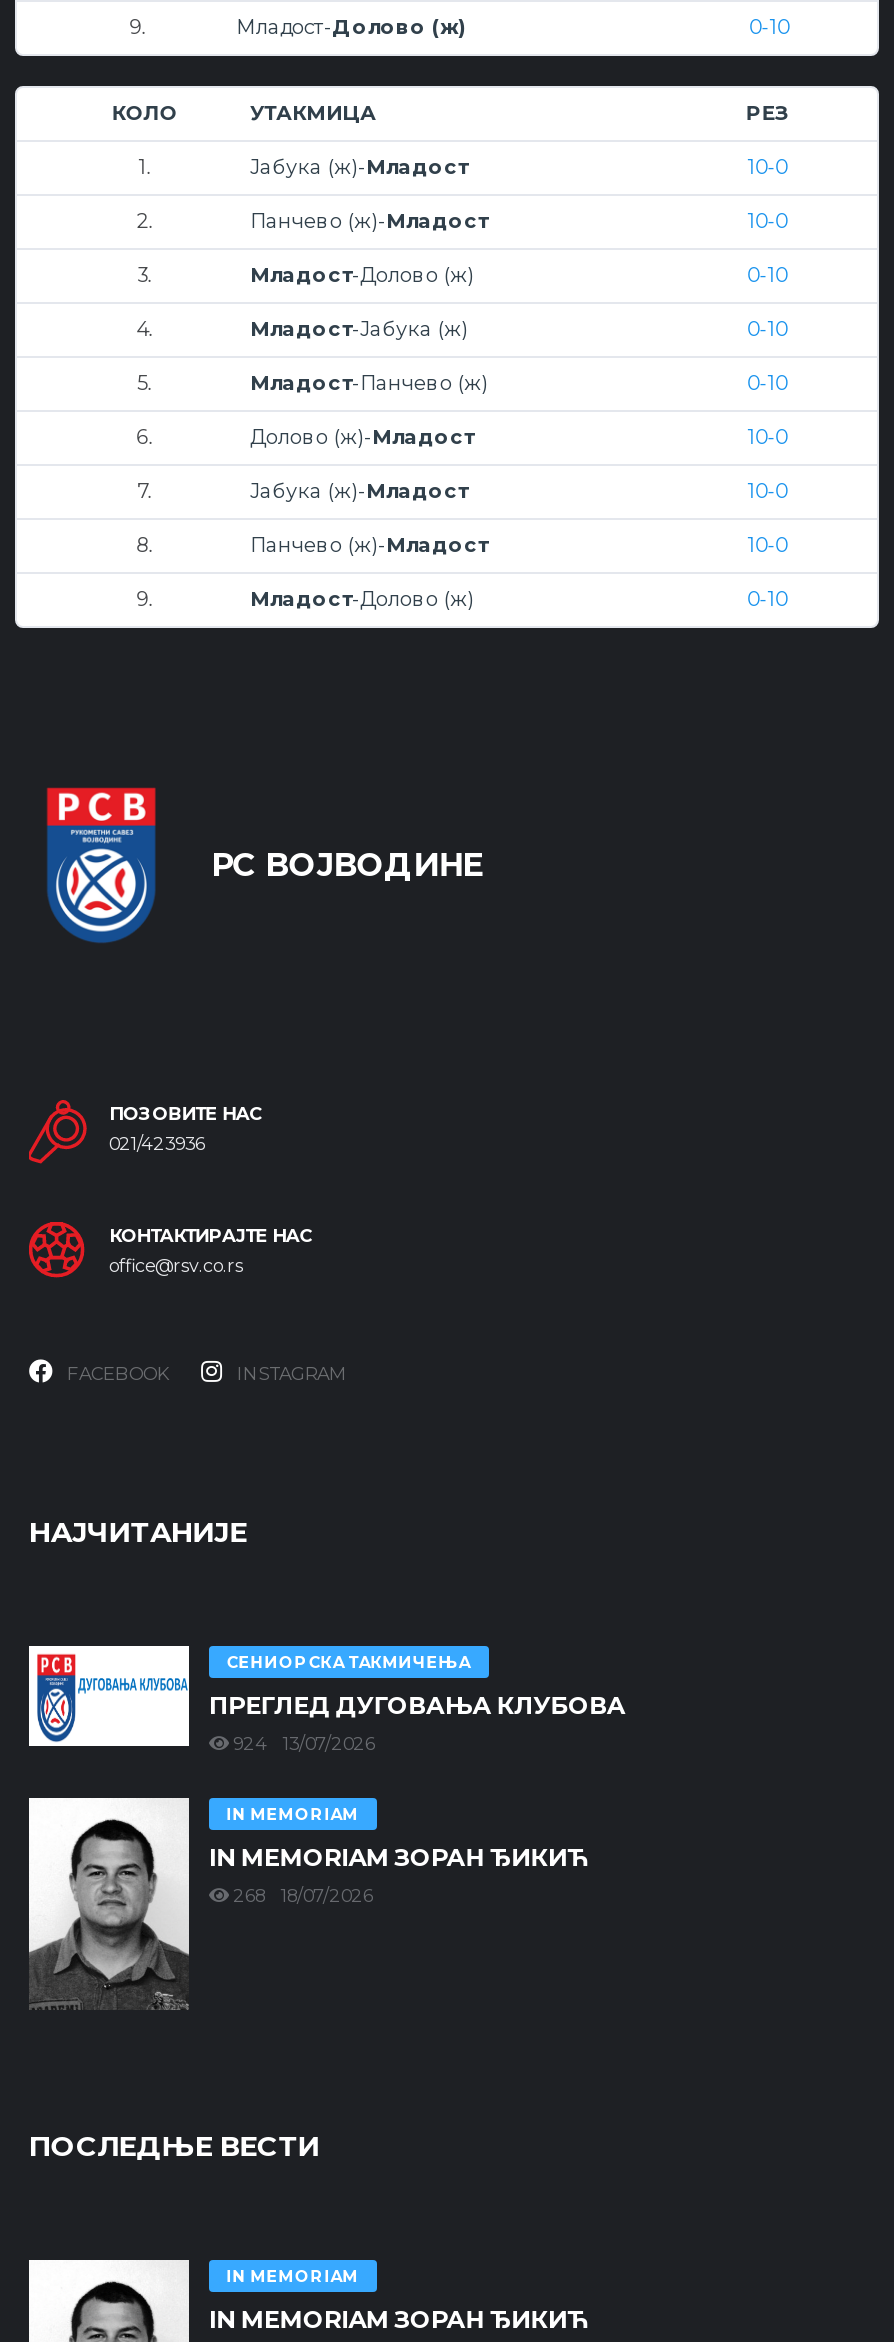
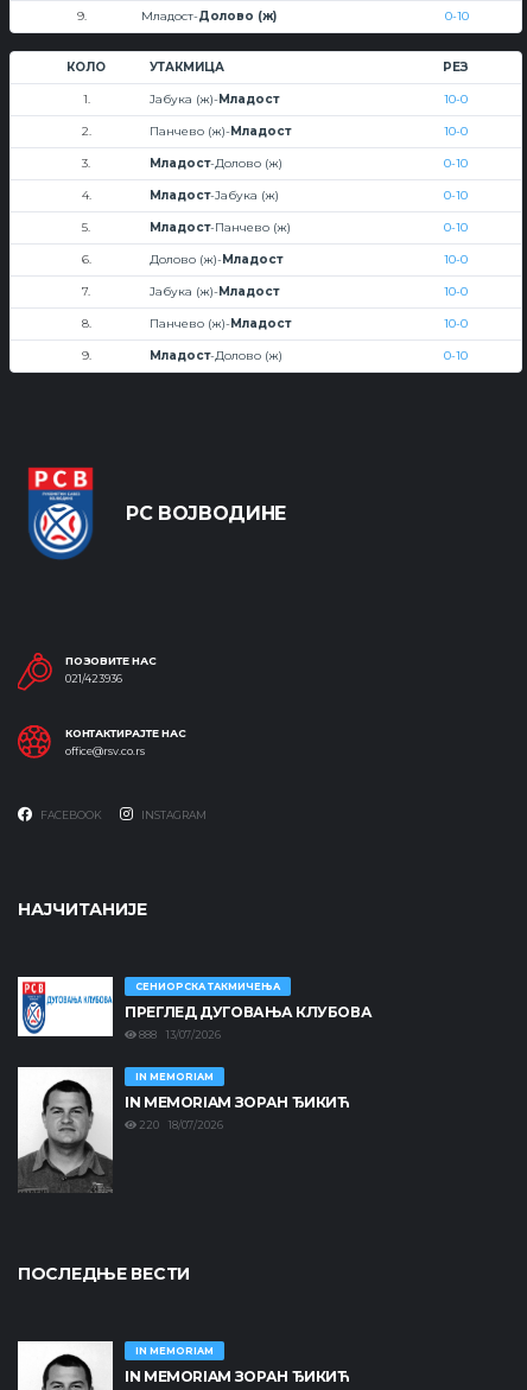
[229,1733,375,1755] 924 13/07/2026 -> [136,1028,221,1041] 888 13/07/2026
[229,1885,373,1907] 268 18/07/2026 -> [136,1119,223,1132] 220 18/07/2026

